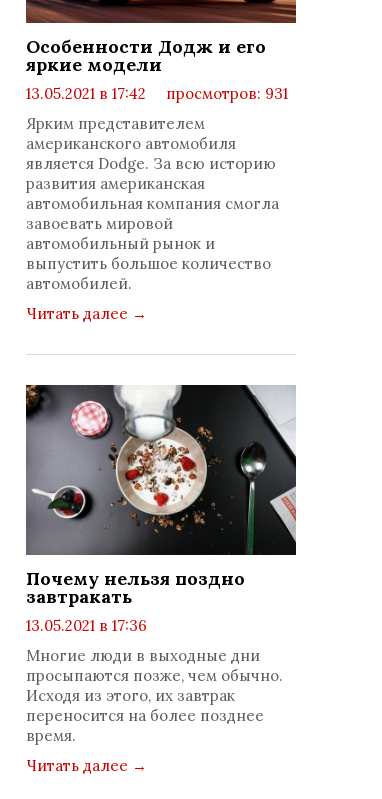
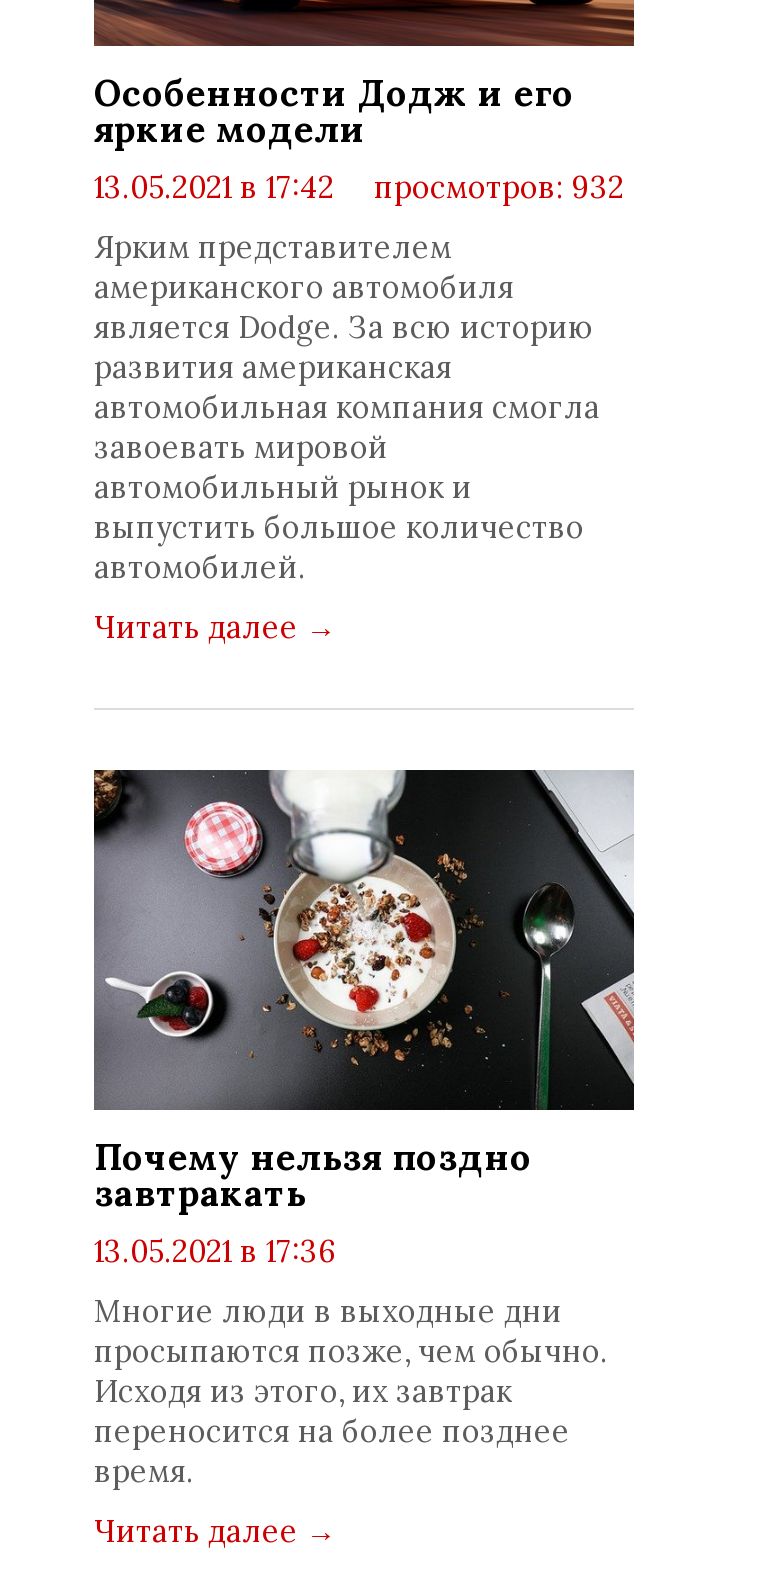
[26,84,288,103] 13.05.2021 в 17:42 просмотров: 931 -> [94,168,624,206] 13.05.2021 в 17:42 просмотров: 932

